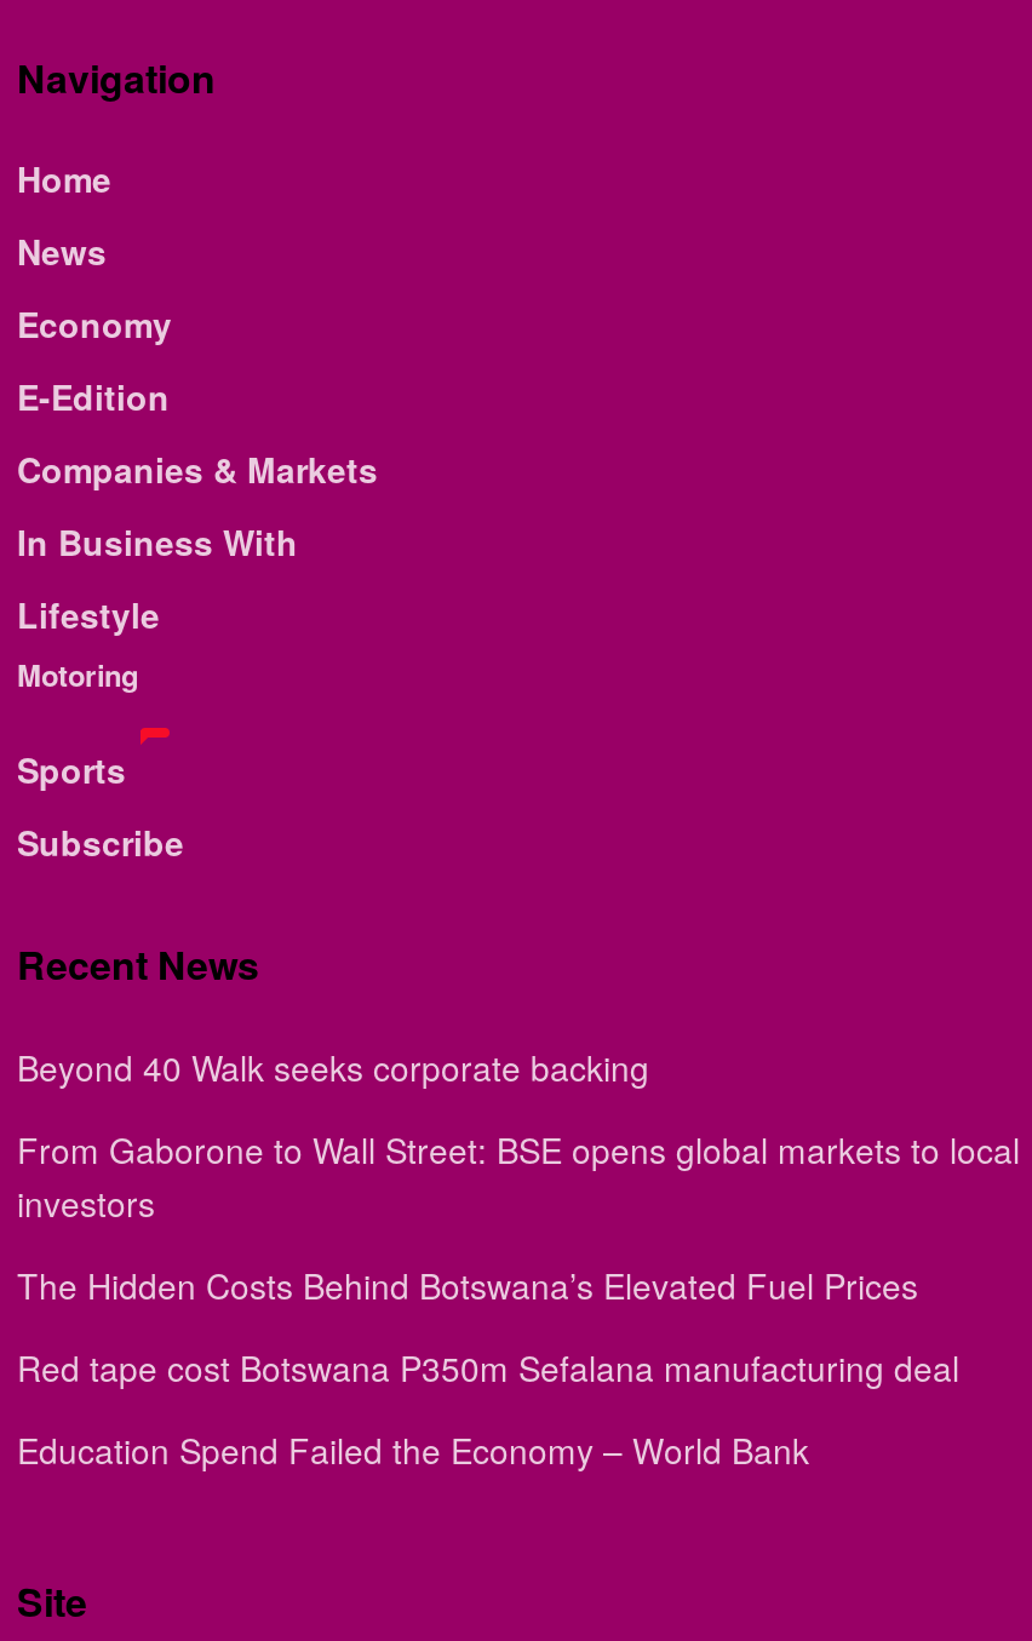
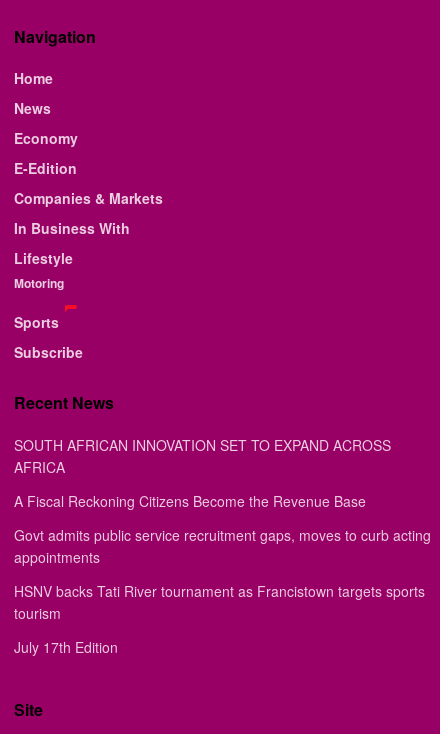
[17,1042,649,1090] Beyond 40 Walk seeks corporate backing -> [14,434,391,476] SOUTH AFRICAN INNOVATION SET TO EXPAND ACROSS | AFRICA
[17,1124,1020,1226] From Gaborone to Wall Street: BSE opens global markets to local | investors -> [14,490,366,510] A Fiscal Reckoning Citizens Become the Revenue Base
[17,1260,918,1308] The Hidden Costs Behind Botswana’s Elevated Fuel Prices -> [14,524,431,566] Govt admits public service recruitment gaps, moves to curb acting | appointments
[17,1342,959,1390] Red tape cost Botswana P350m Sefalana manufacturing deal -> [14,580,425,622] HSNV backs Tati River tournament as Francistown targets sports | tourism
[17,1424,809,1473] Education Spend Failed the Economy – World Bank -> [14,636,118,656] July 17th Edition

